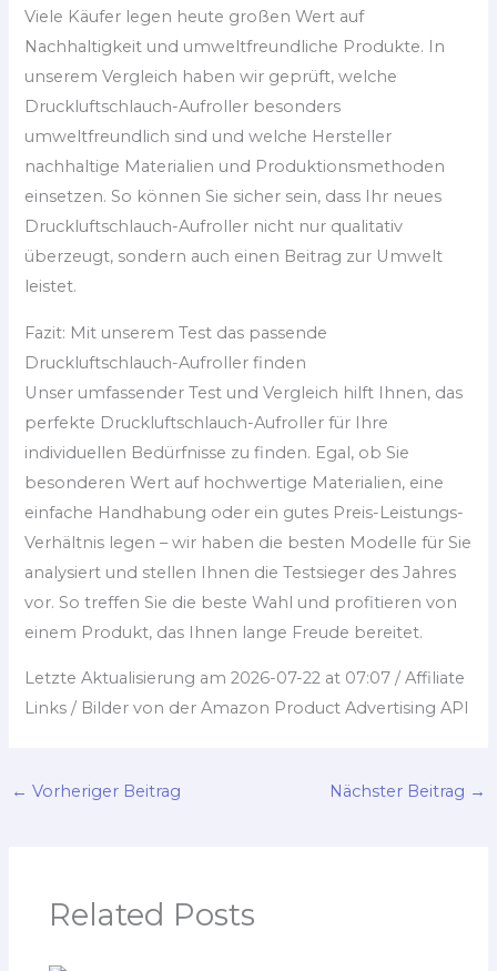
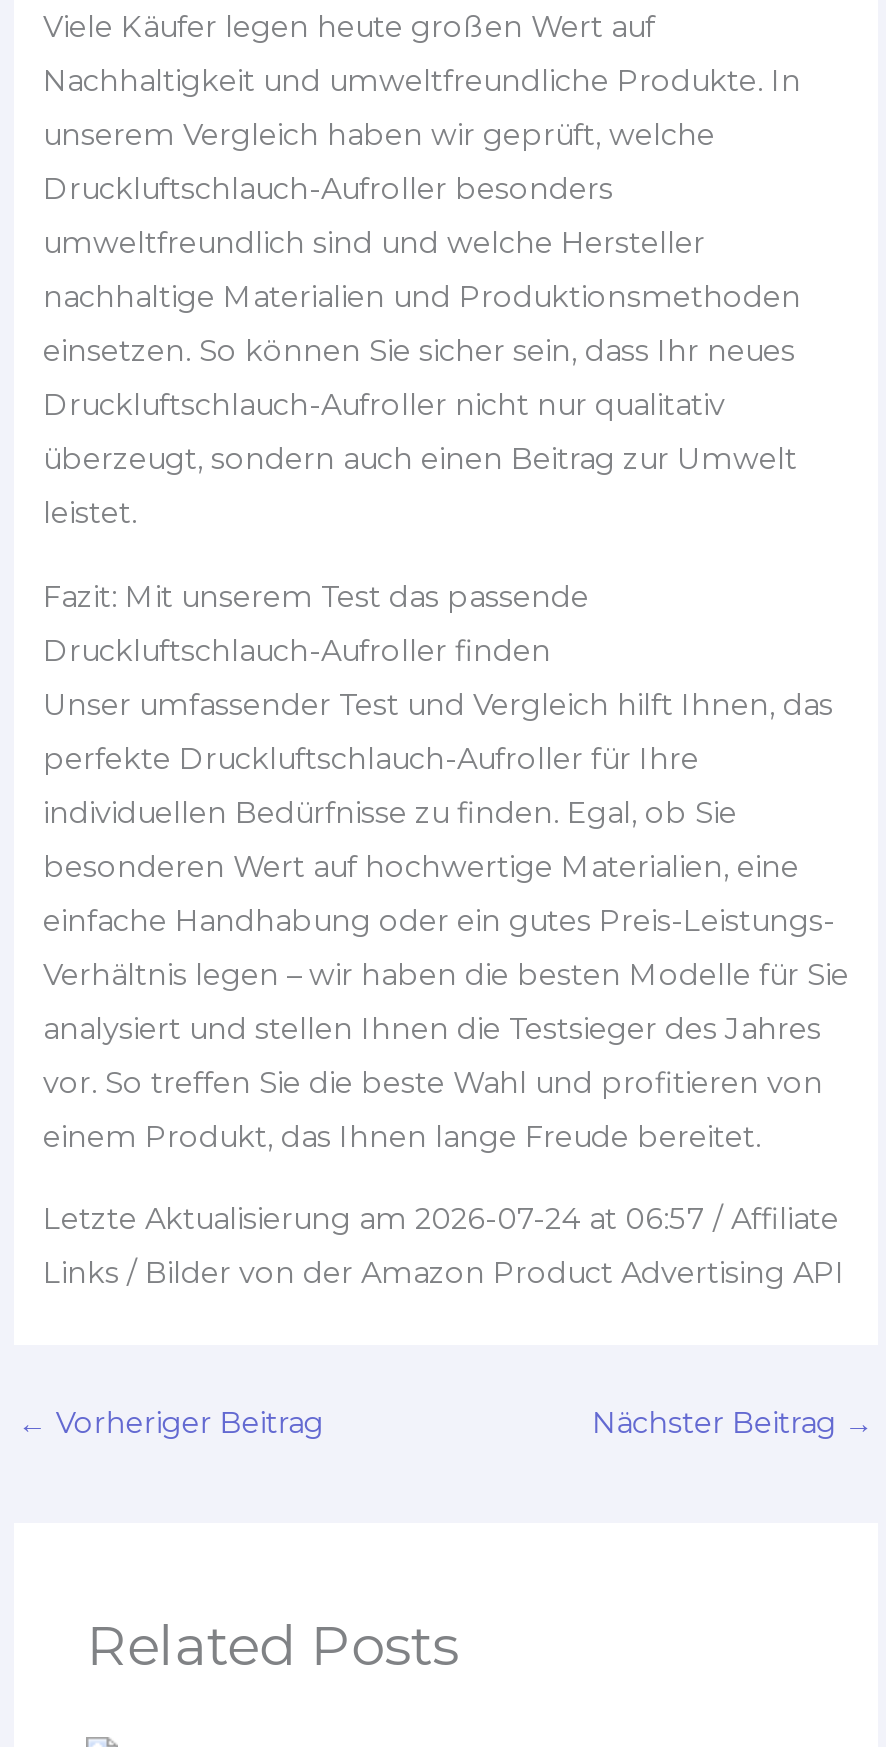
[25,668,465,688] Letzte Aktualisierung am 2026-07-22 at 07:07 / Affiliate -> [43,1201,839,1237] Letzte Aktualisierung am 2026-07-24 at 06:57 / Affiliate

